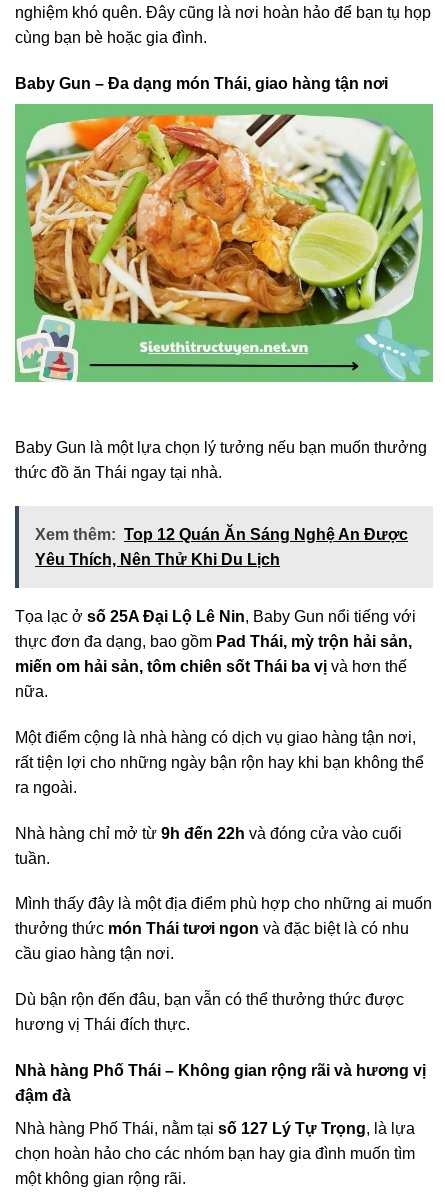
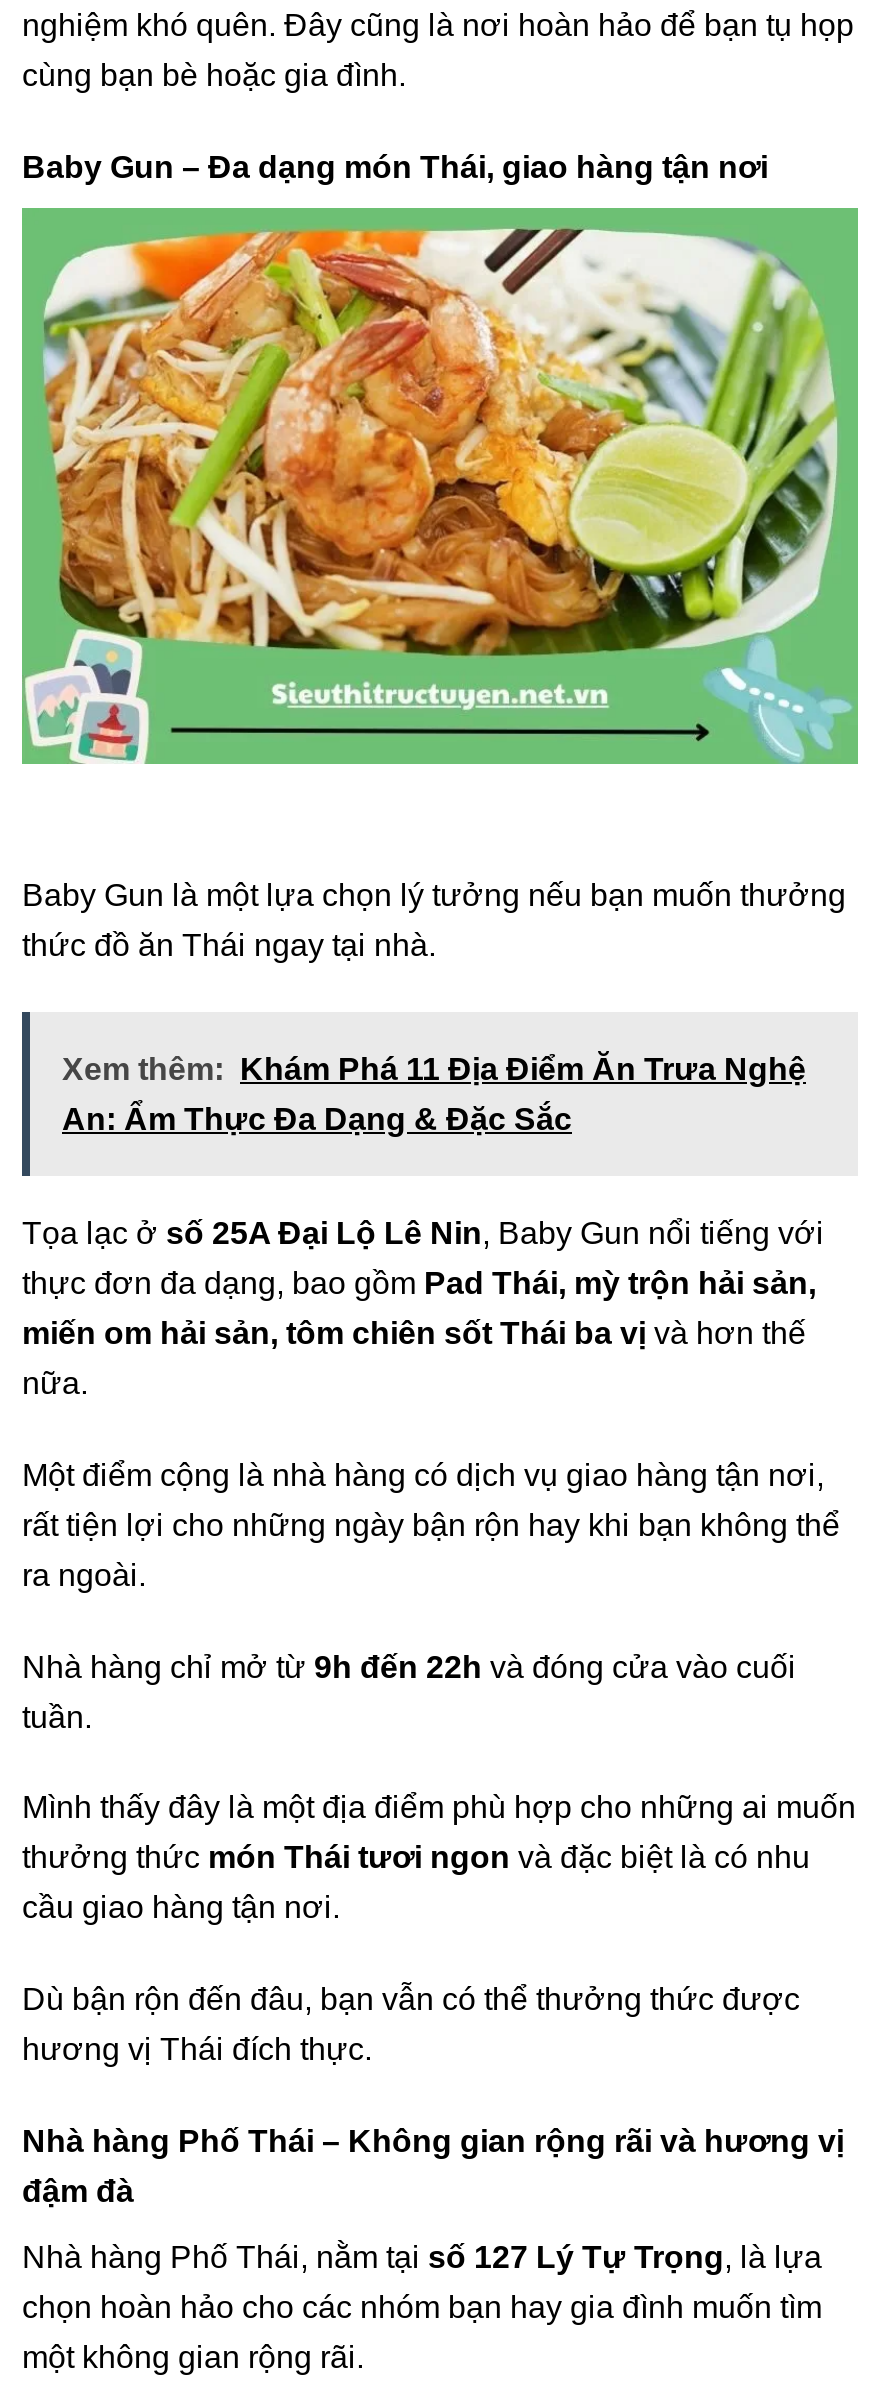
[35,526,408,543] Xem thêm: Top 12 Quán Ăn Sáng Nghệ An Được -> [62,1052,806,1086] Xem thêm: Khám Phá 11 Địa Điểm Ăn Trưa Nghệ
[35,551,280,568] Yêu Thích, Nên Thử Khi Du Lịch -> [62,1102,572,1136] An: Ẩm Thực Đa Dạng & Đặc Sắc

